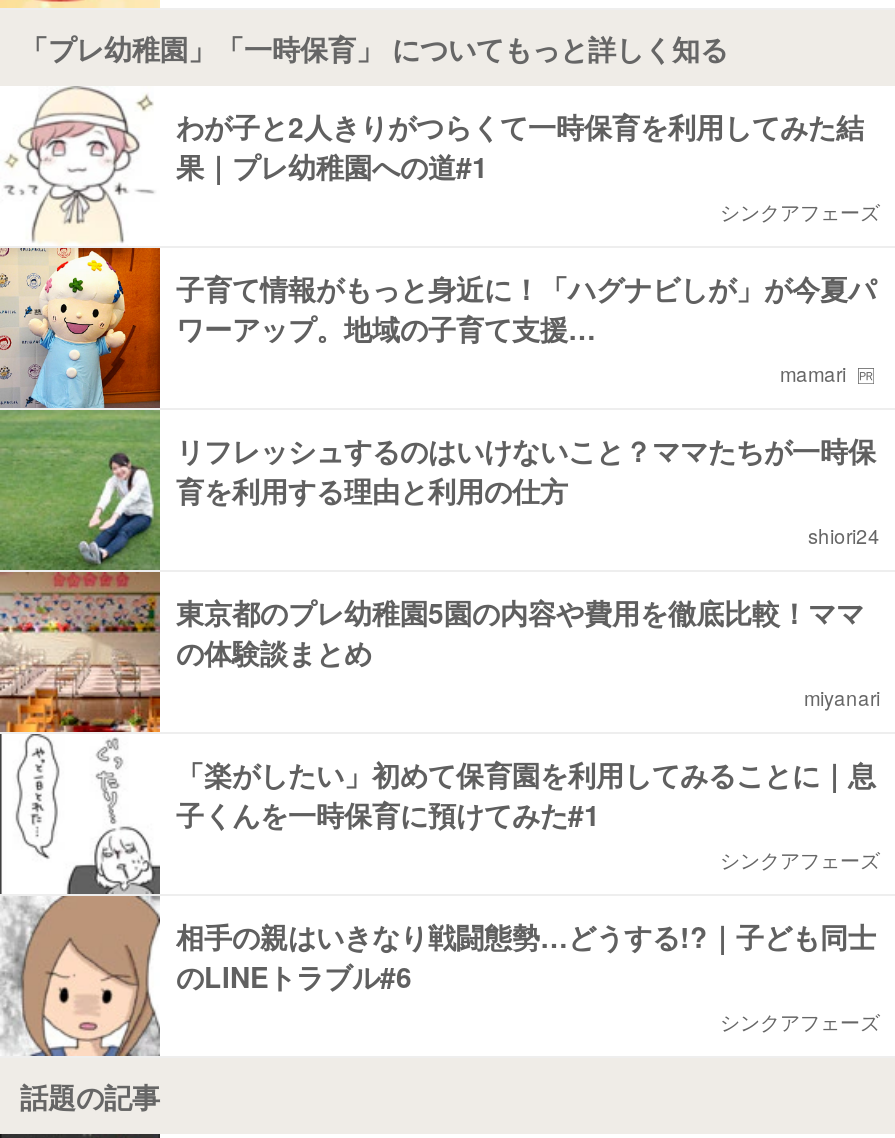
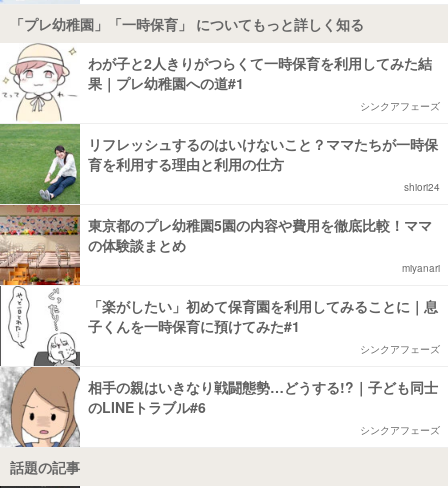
[6,246,876,410] [image] | 子育て情報がもっと身近に！「ハグナビしが」が今夏パ | ワーアップ。地域の子育て支援… | mamari -> none

